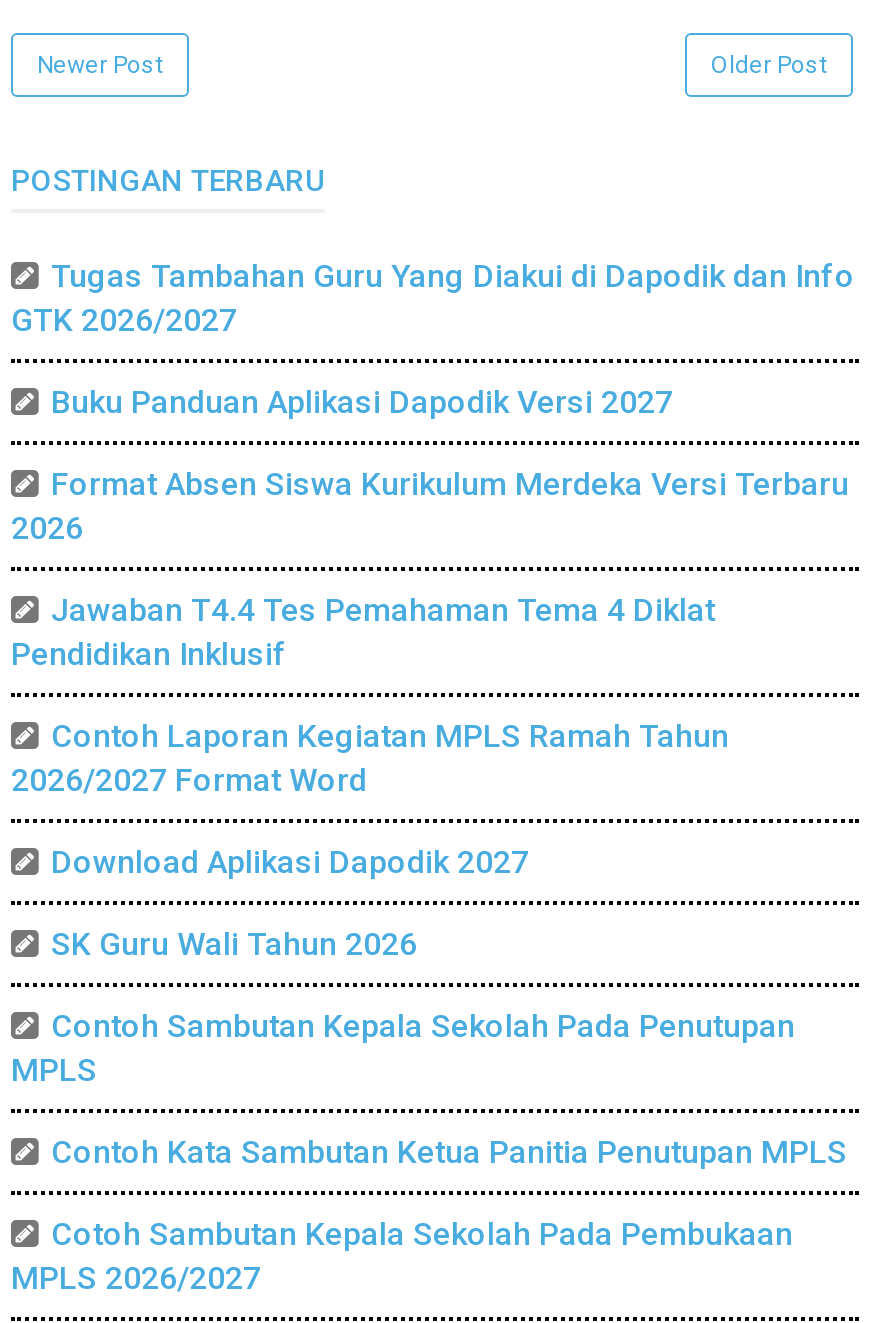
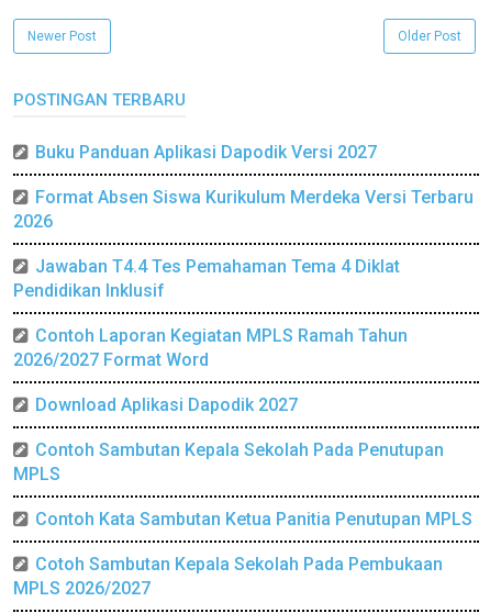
[11,257,855,339] Tugas Tambahan Guru Yang Diakui di Dapodik dan Info | GTK 2026/2027 -> none
[51,925,417,963] SK Guru Wali Tahun 2026 -> none

